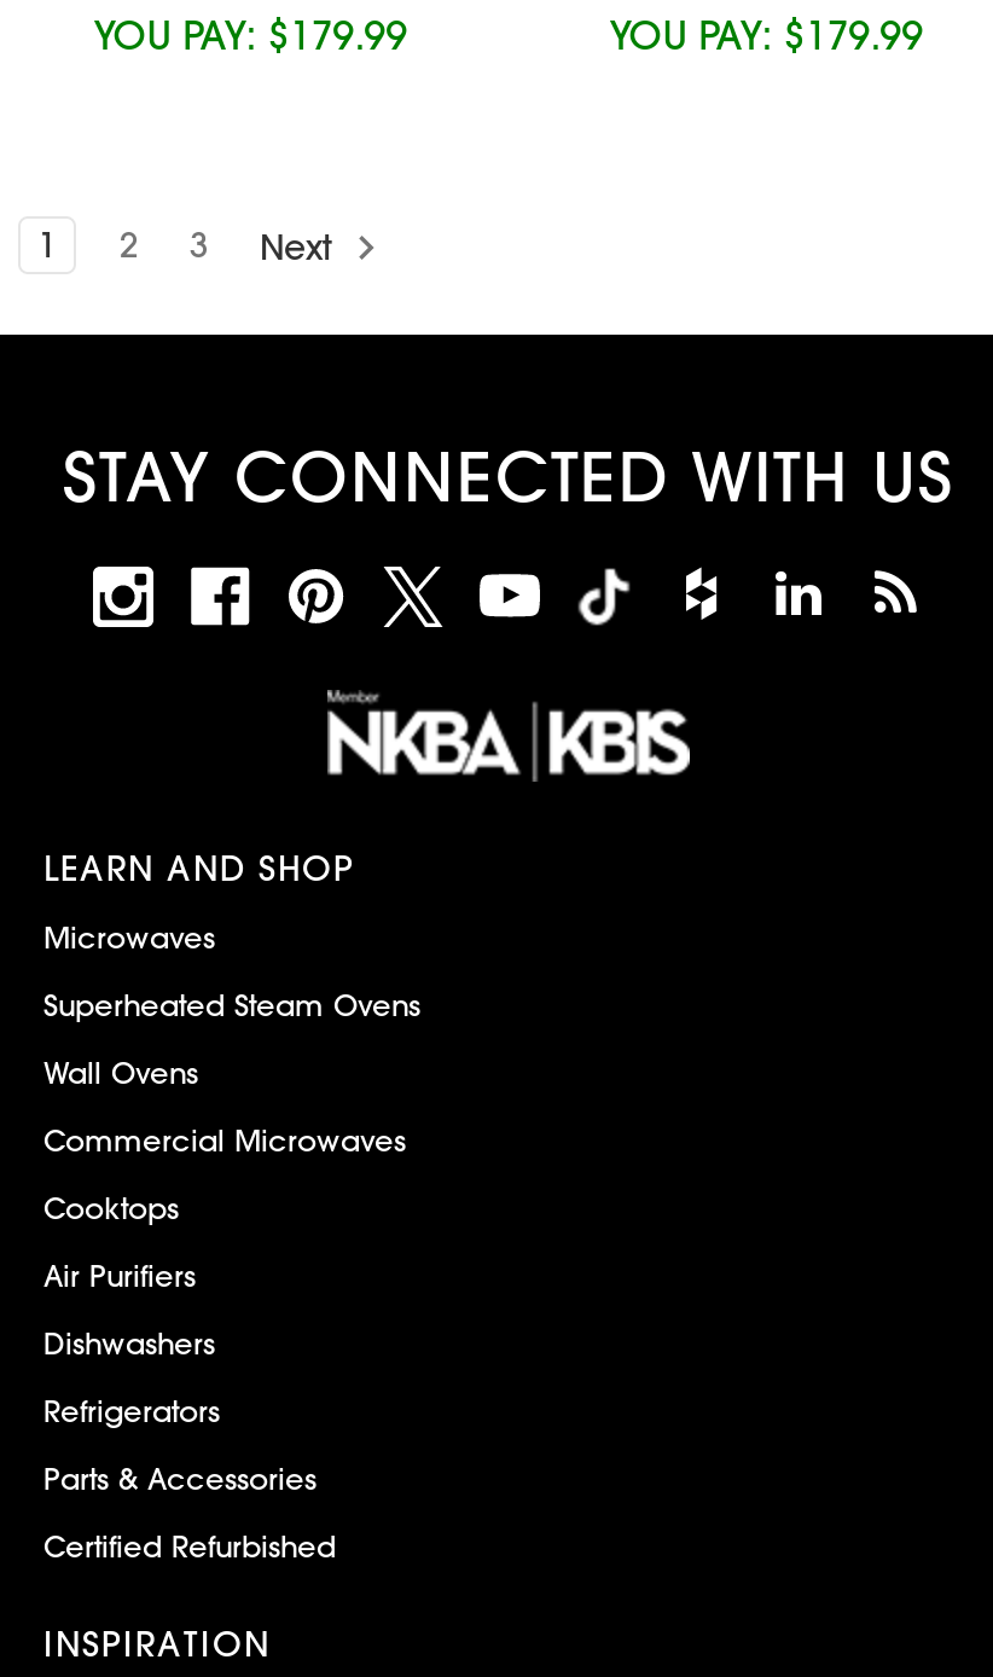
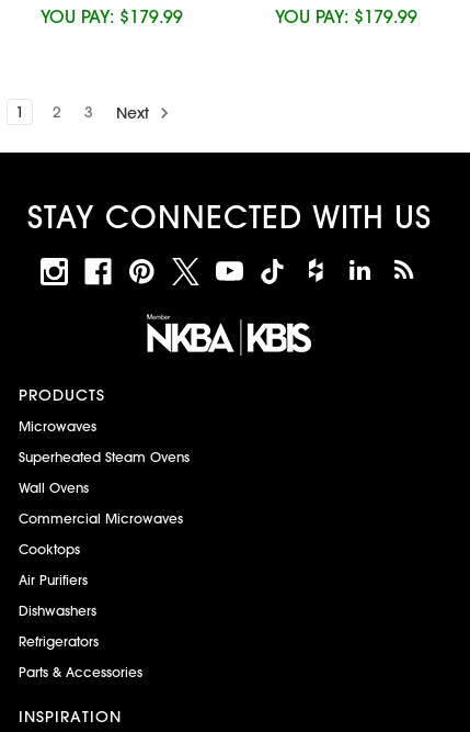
[43,846,355,890] LEARN AND SHOP -> [18,385,105,405] PRODUCTS
[43,1525,336,1564] Certified Refurbished -> none

